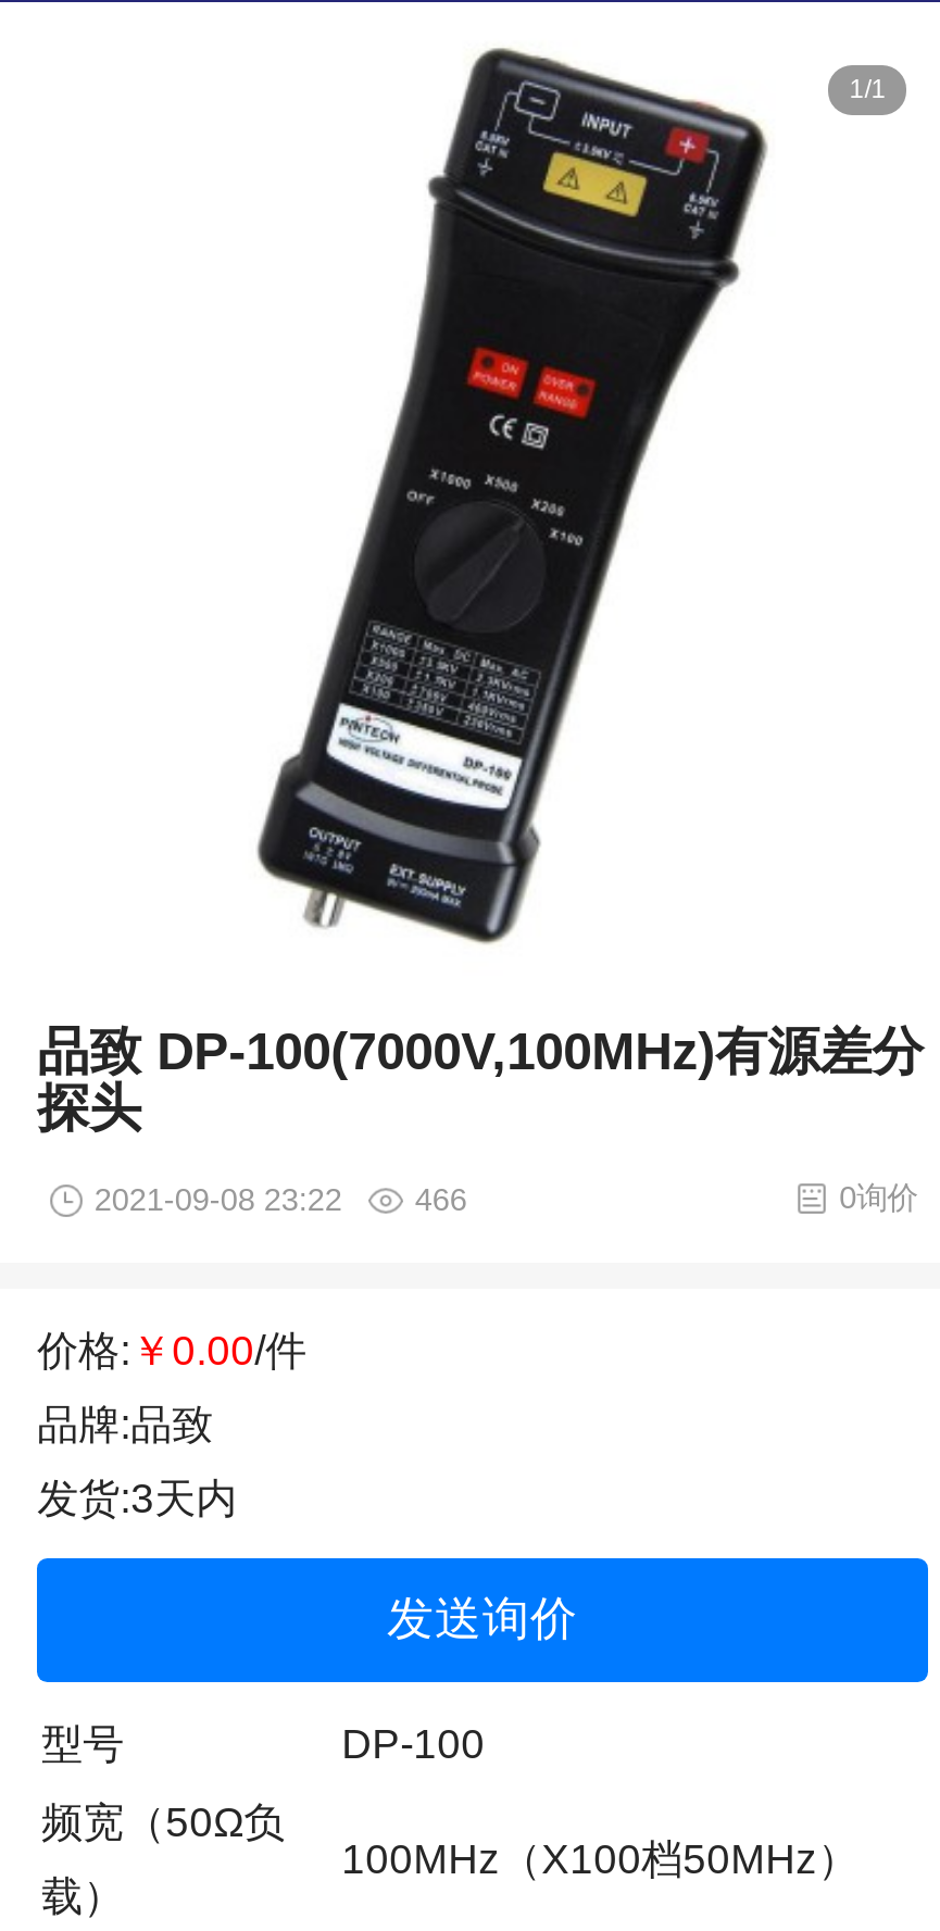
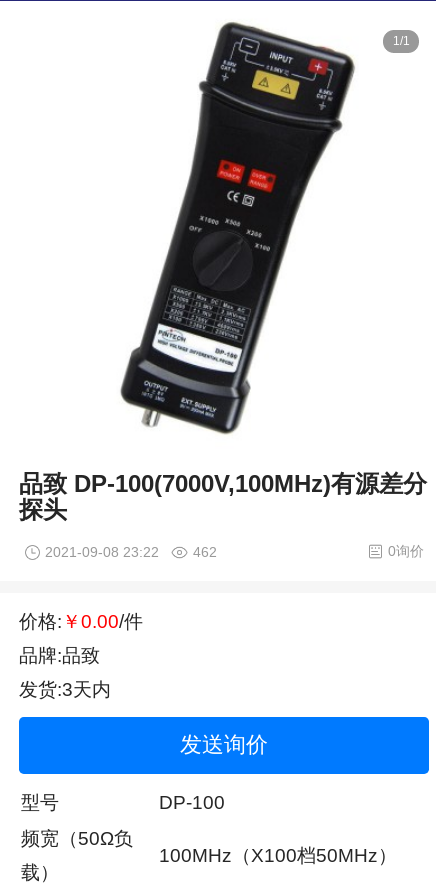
[415,1183,467,1217] 466 -> [193,544,217,560] 462

